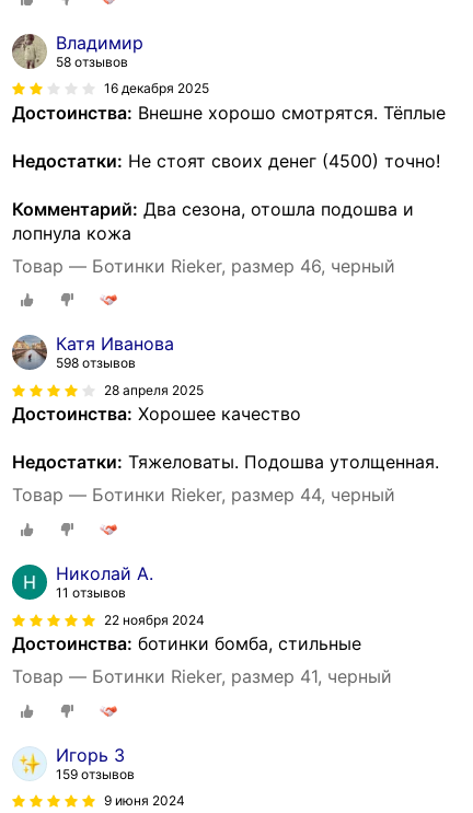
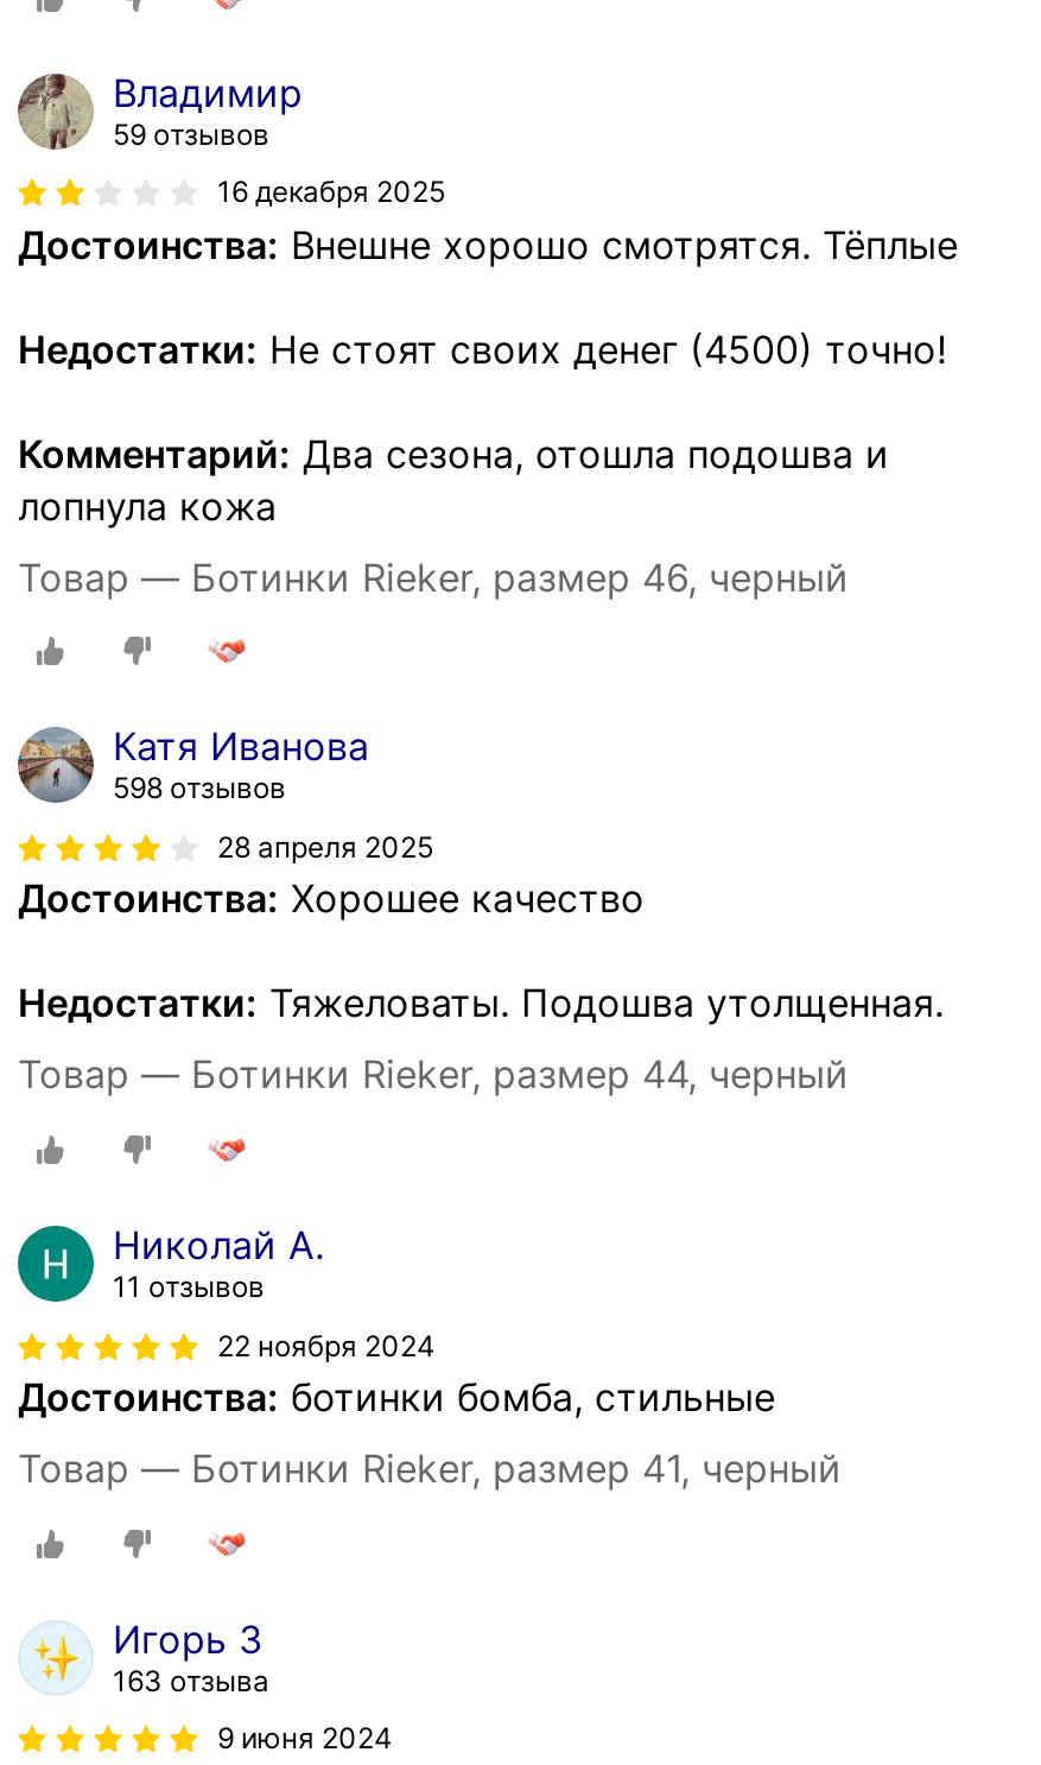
[56,53,128,70] 58 отзывов -> [113,116,269,151] 59 отзывов
[56,766,135,782] 159 отзывов -> [113,1662,269,1698] 163 отзыва

